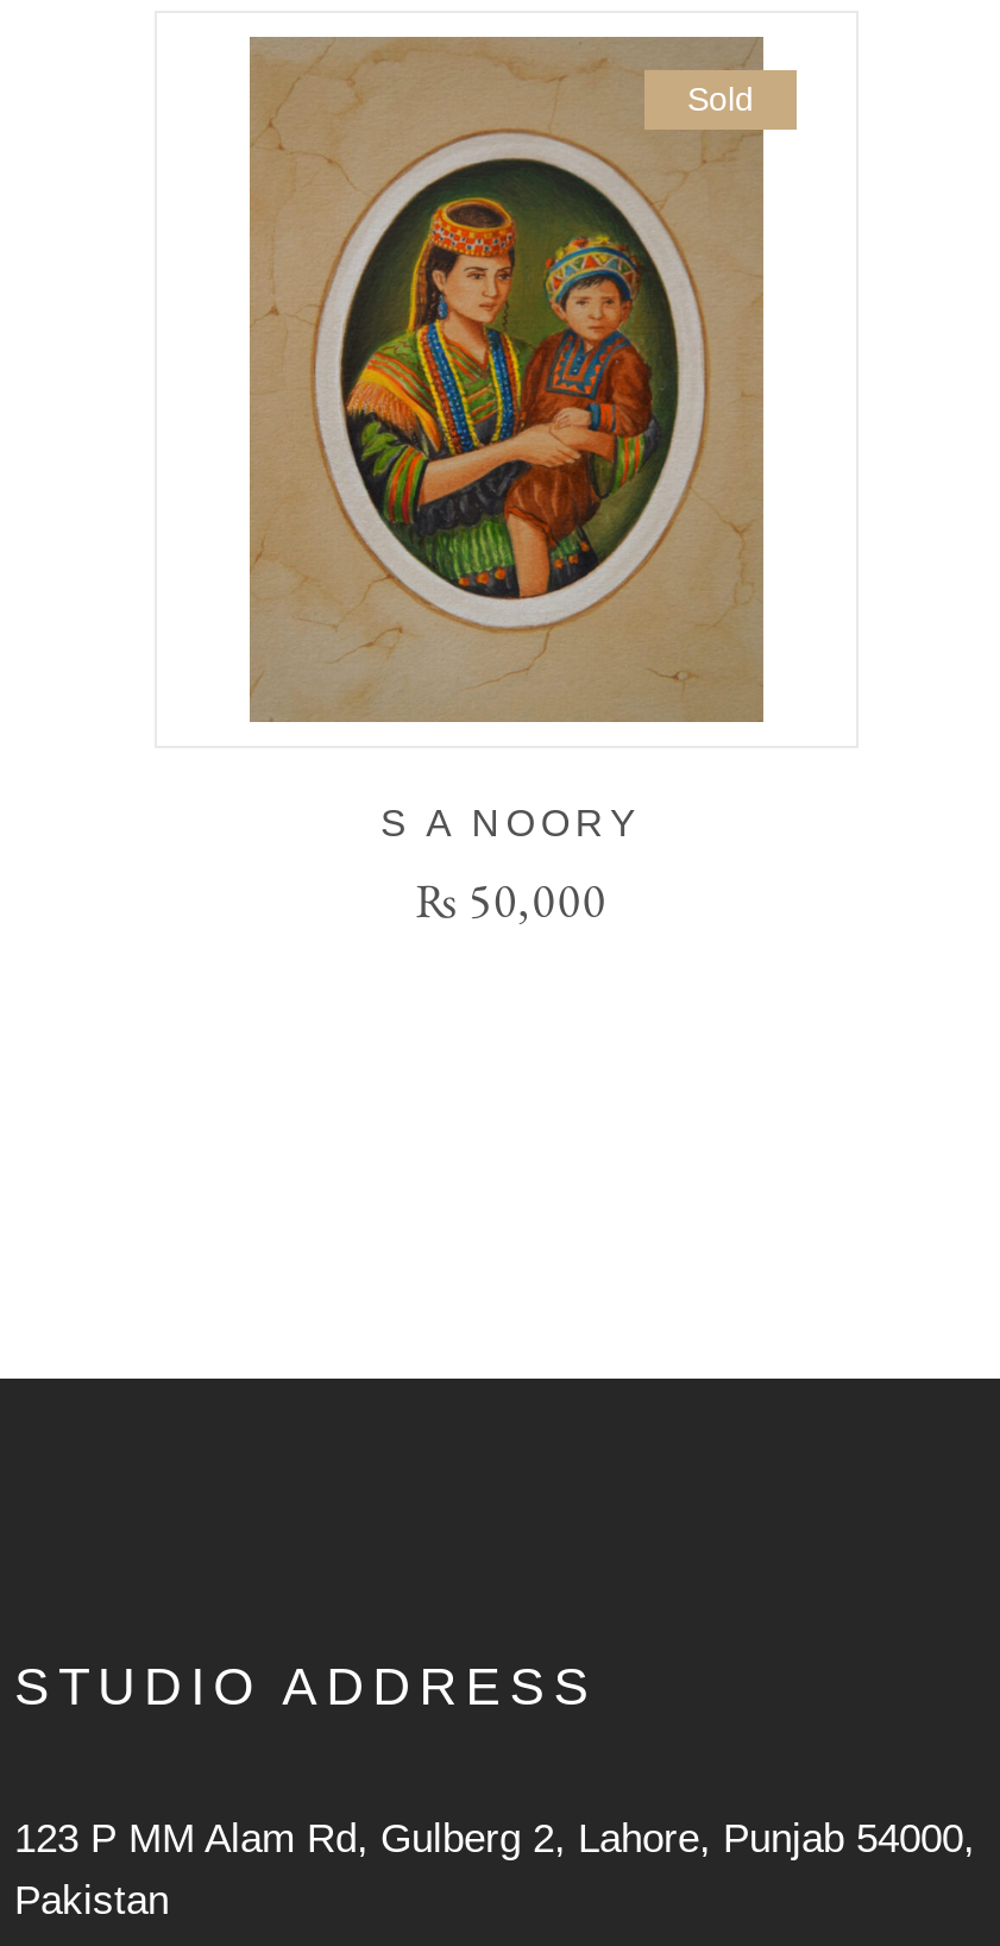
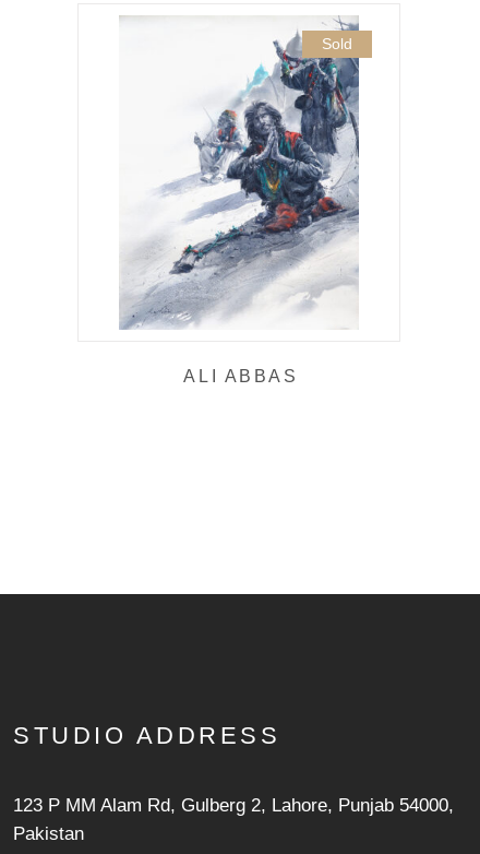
[247,34,768,931] [image] | S A NOORY | ₨ 50,000 -> [120,15,360,386] [image] | ALI ABBAS

